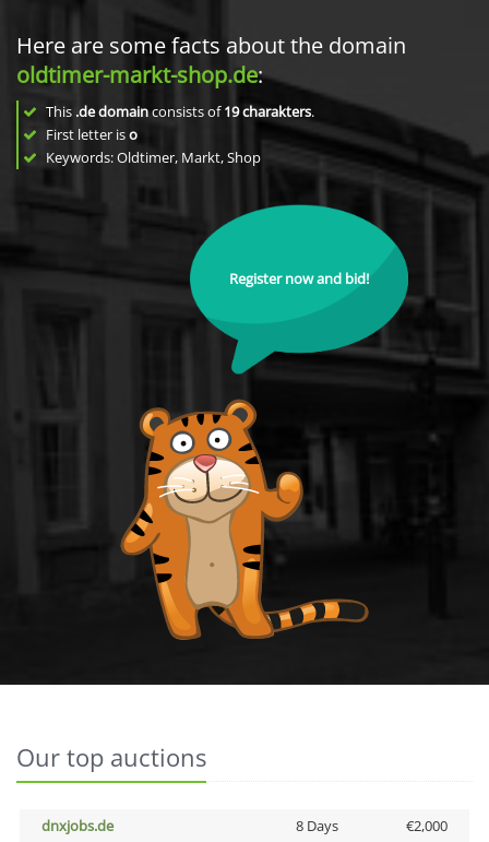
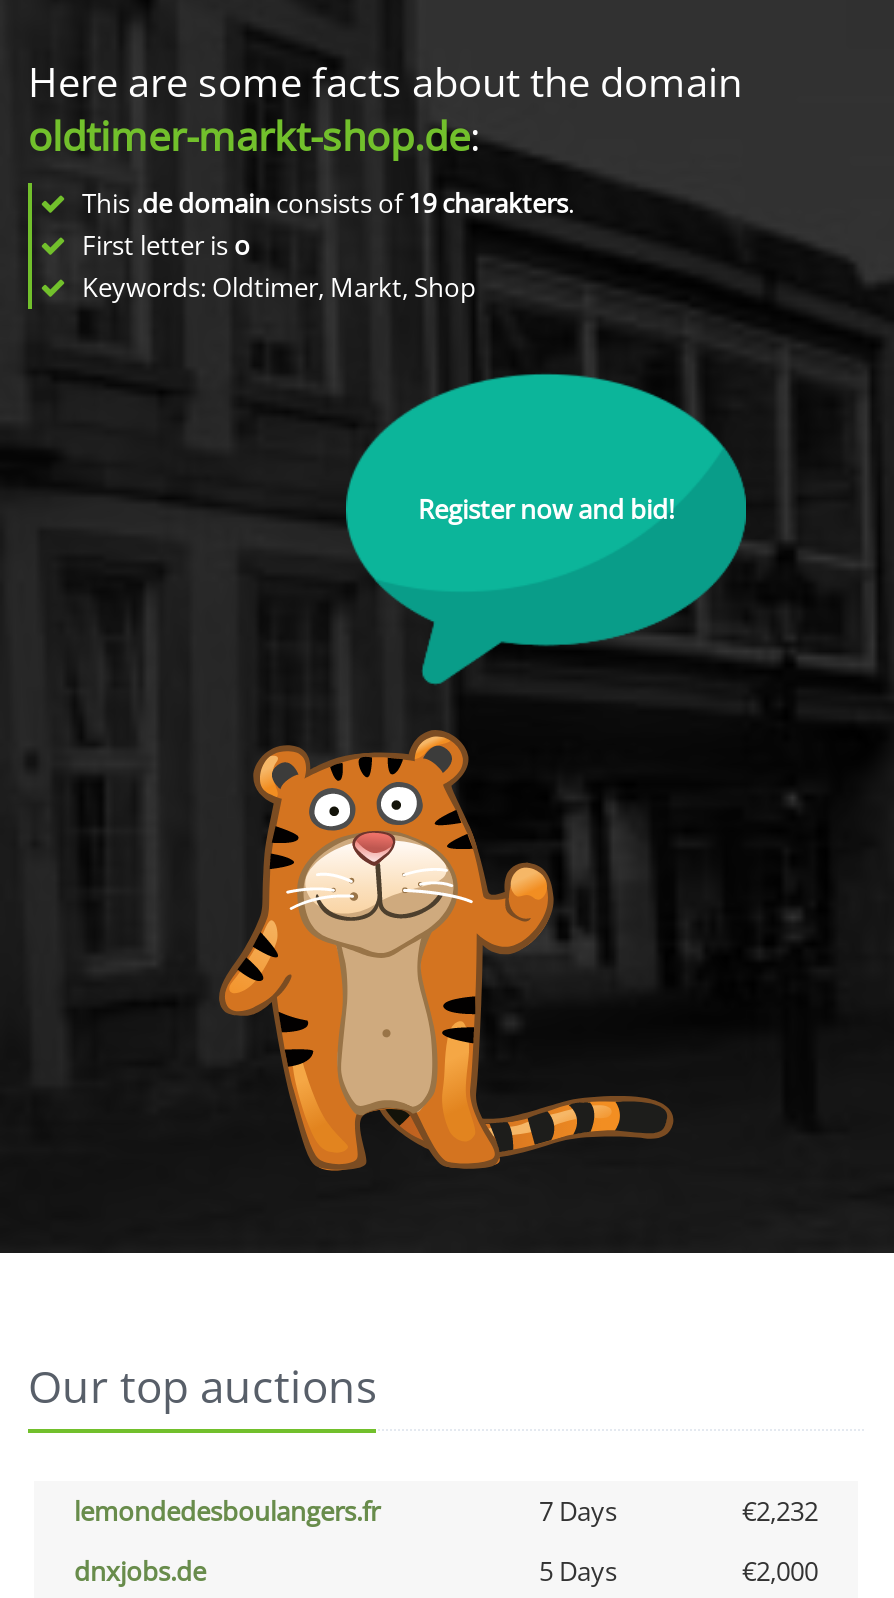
none -> [74,1493,818,1529] lemondedesboulangers.fr | 7 Days | €2,232
[295,816,338,835] 8 Days -> [539,1553,617,1589] 5 Days

